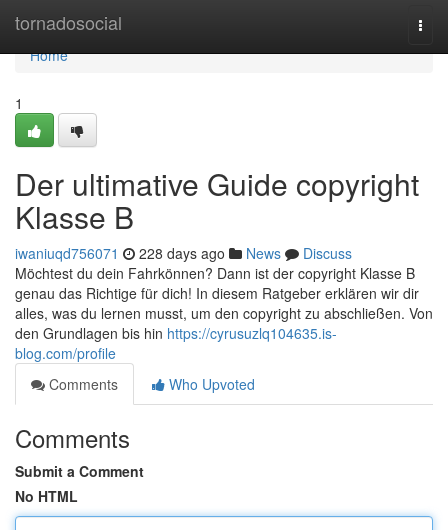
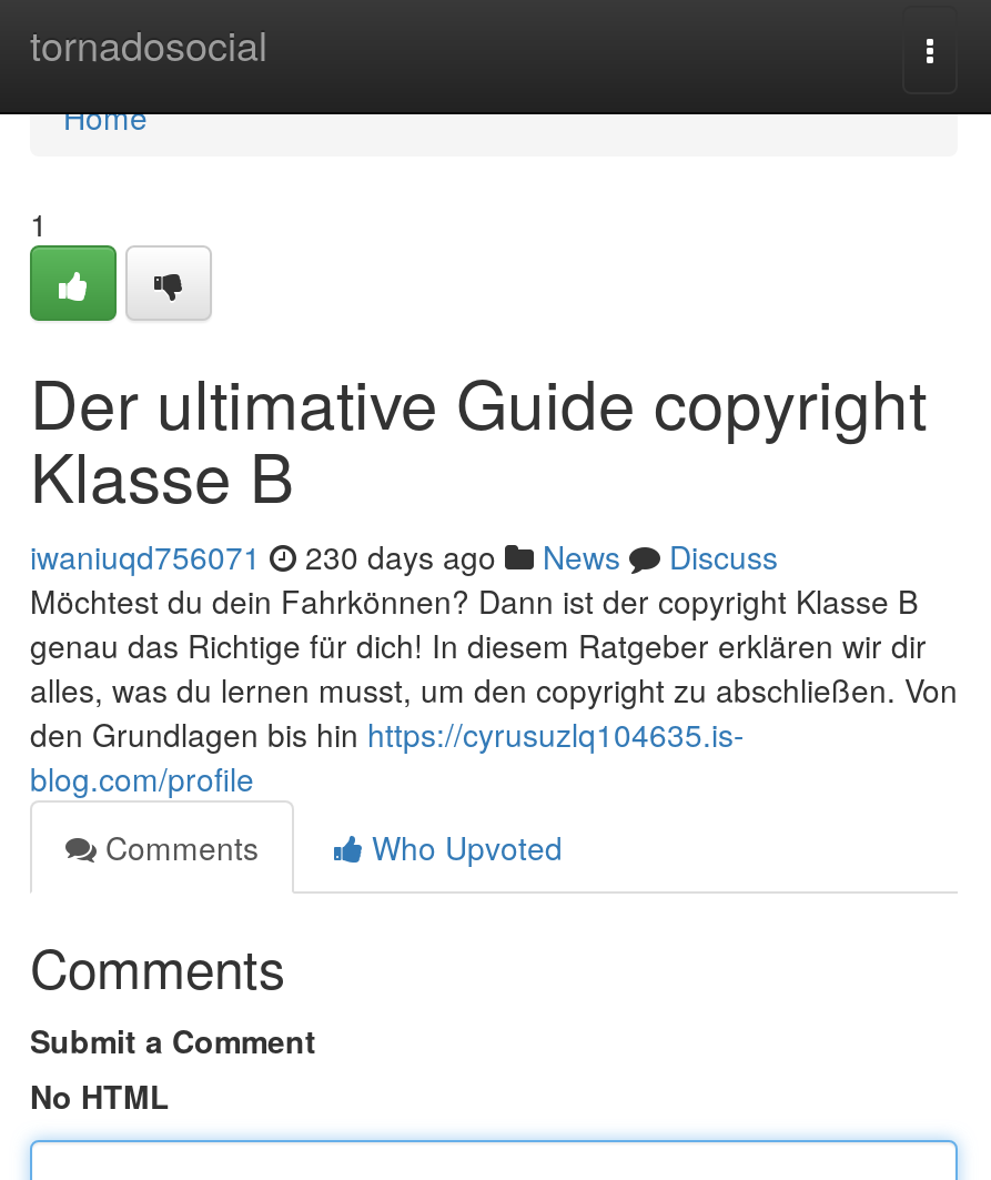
[15,243,352,263] iwaniuqd756071 228 days ago News Discuss -> [30,534,778,578] iwaniuqd756071 230 days ago News Discuss

